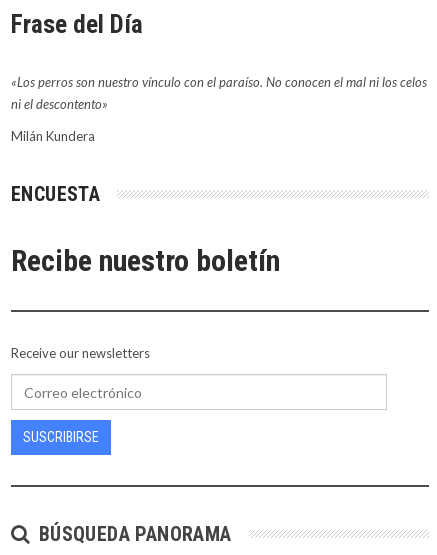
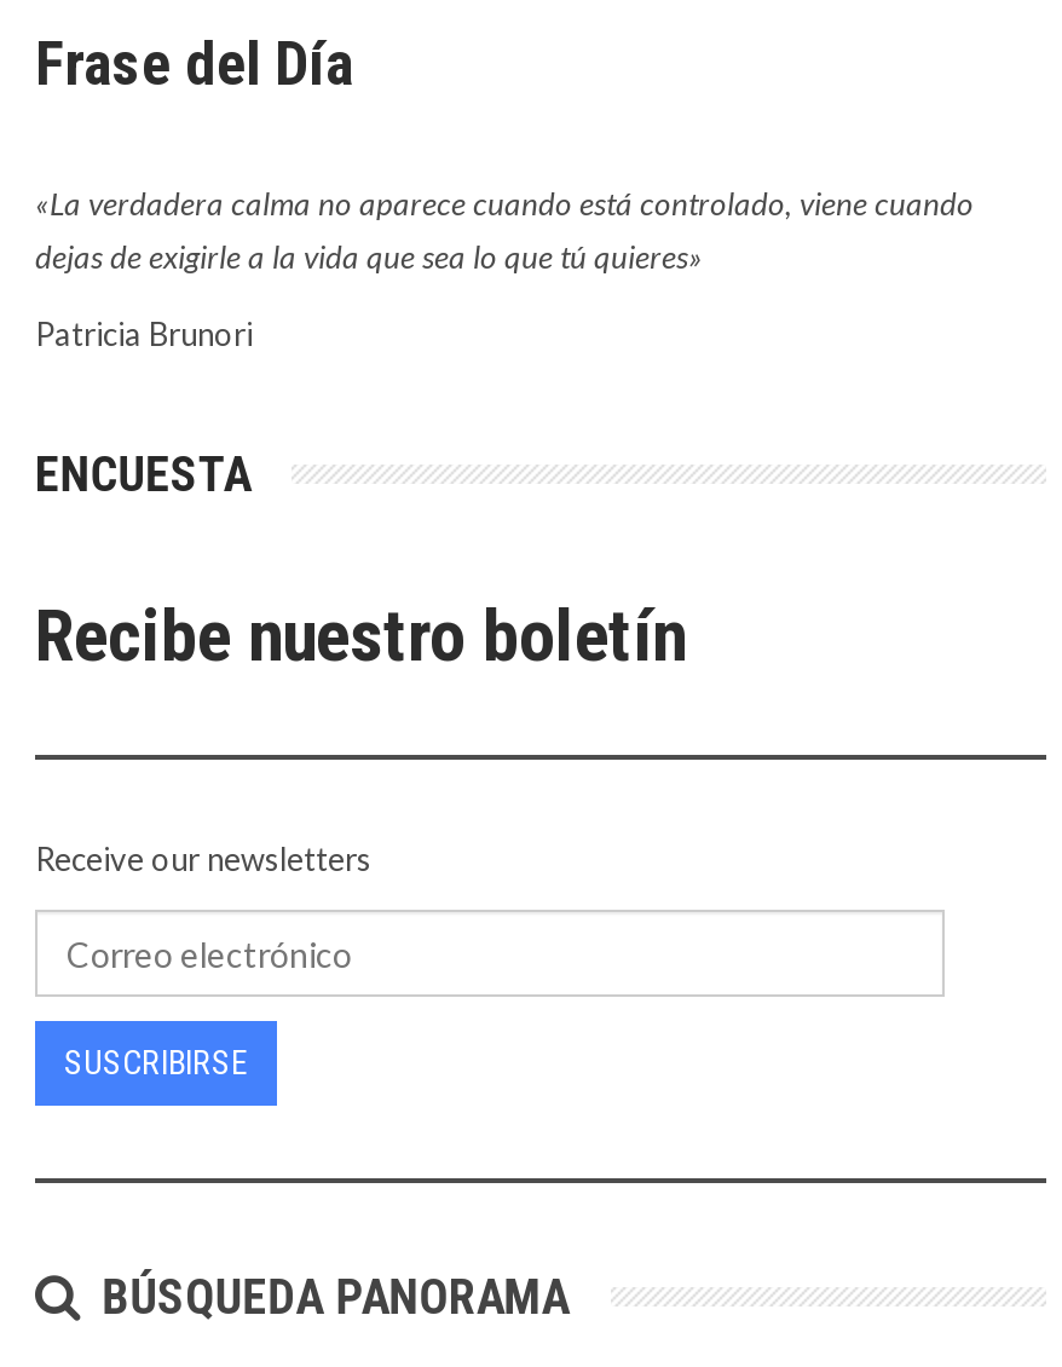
[11,74,427,112] «Los perros son nuestro vínculo con el paraíso. No conocen el mal ni los celos | ni el descontento» -> [35,185,974,277] «La verdadera calma no aparece cuando está controlado, viene cuando | dejas de exigirle a la vida que sea lo que tú quieres»
[11,128,95,144] Milán Kundera -> [35,315,253,354] Patricia Brunori

